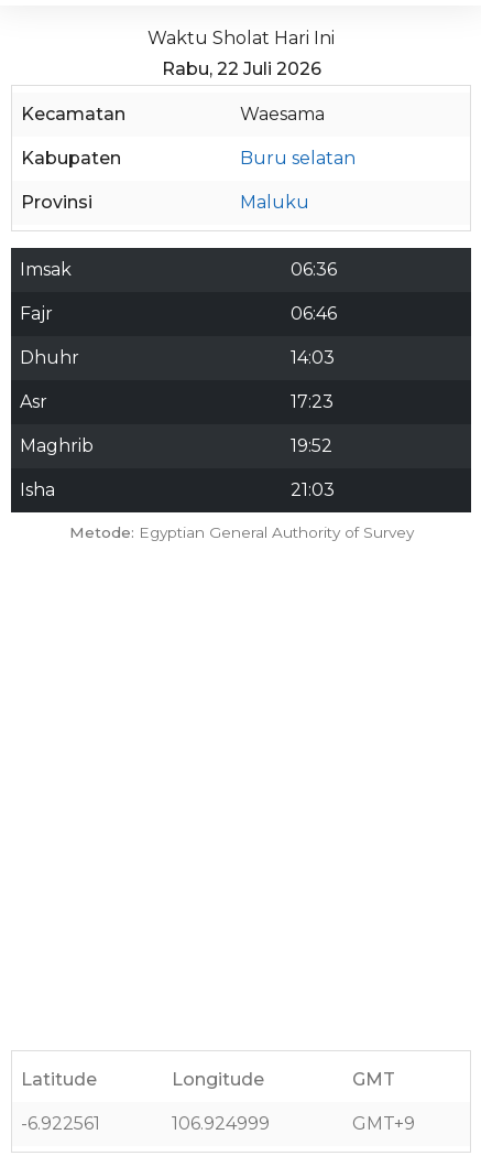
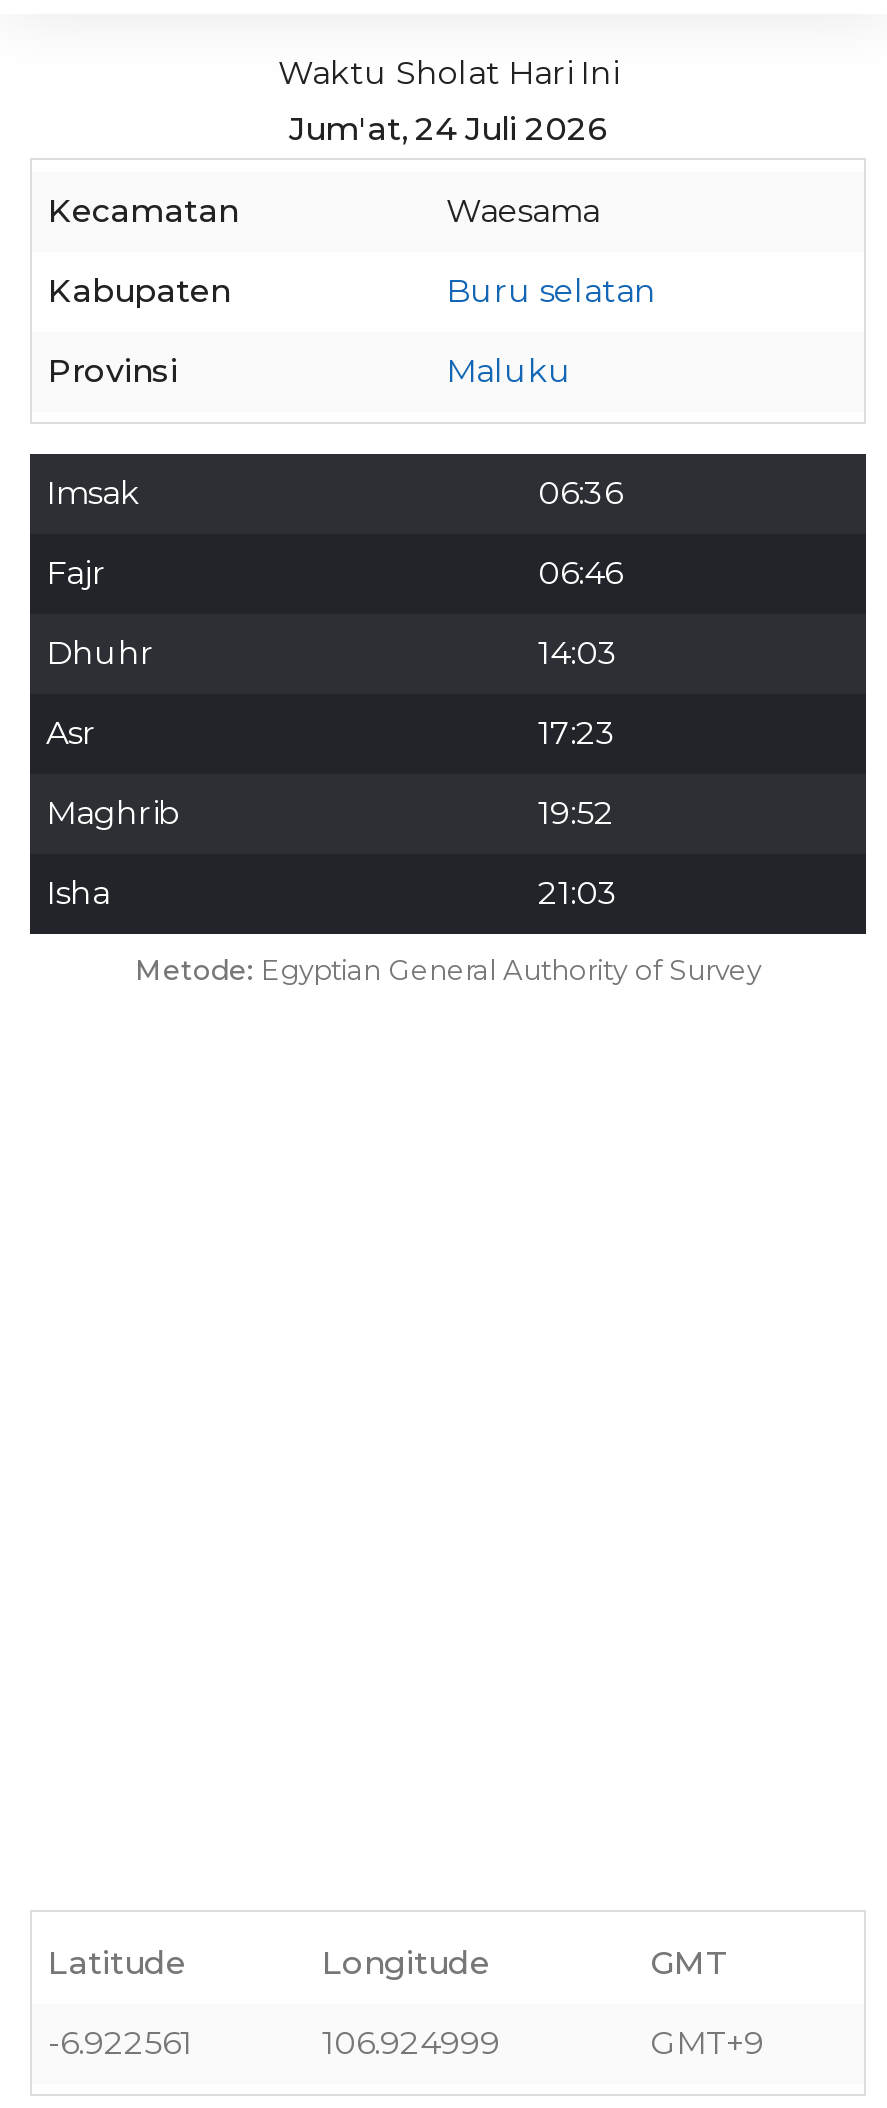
[161,58,321,79] Rabu, 22 Juli 2026 -> [289,110,607,148] Jum'at, 24 Juli 2026

